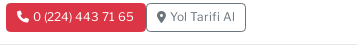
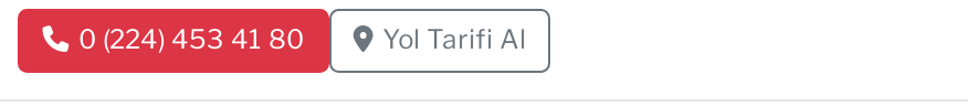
[33,10,134,24] 0 (224) 443 71 65 -> [78,23,304,54] 0 (224) 453 41 80

